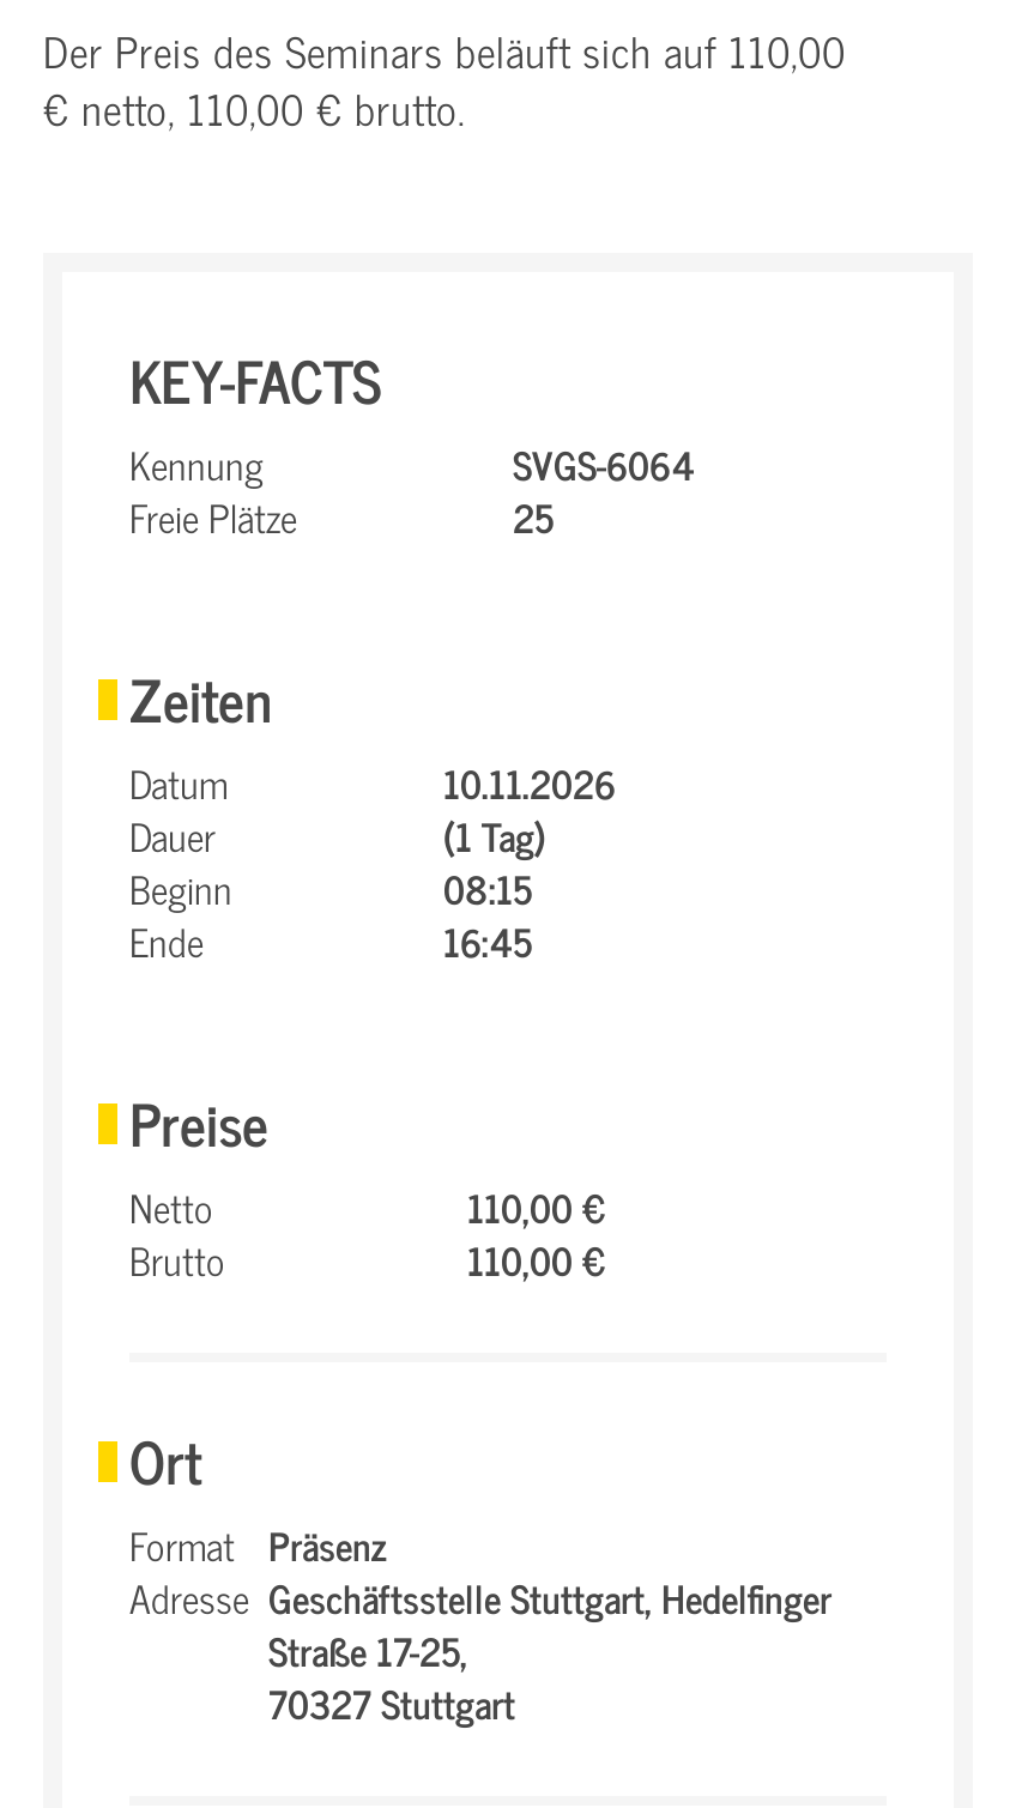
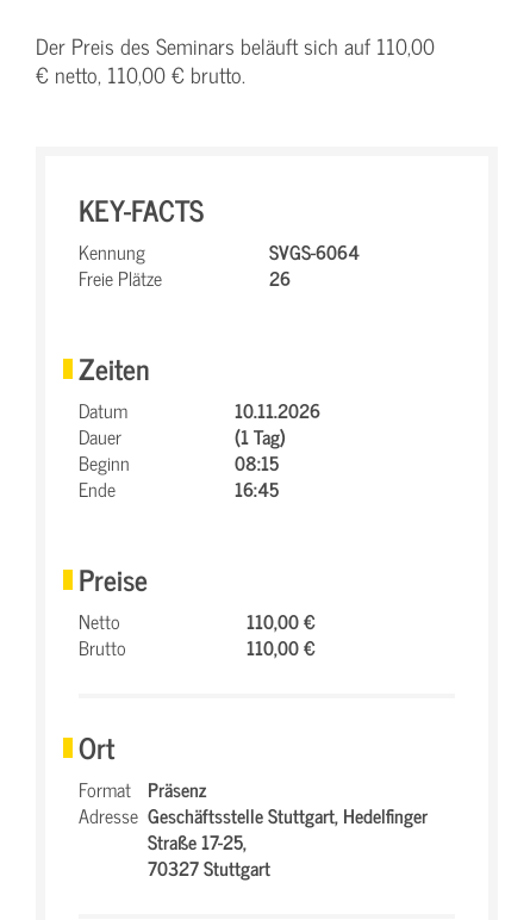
[513,485,554,548] 25 -> [269,262,291,293] 26

